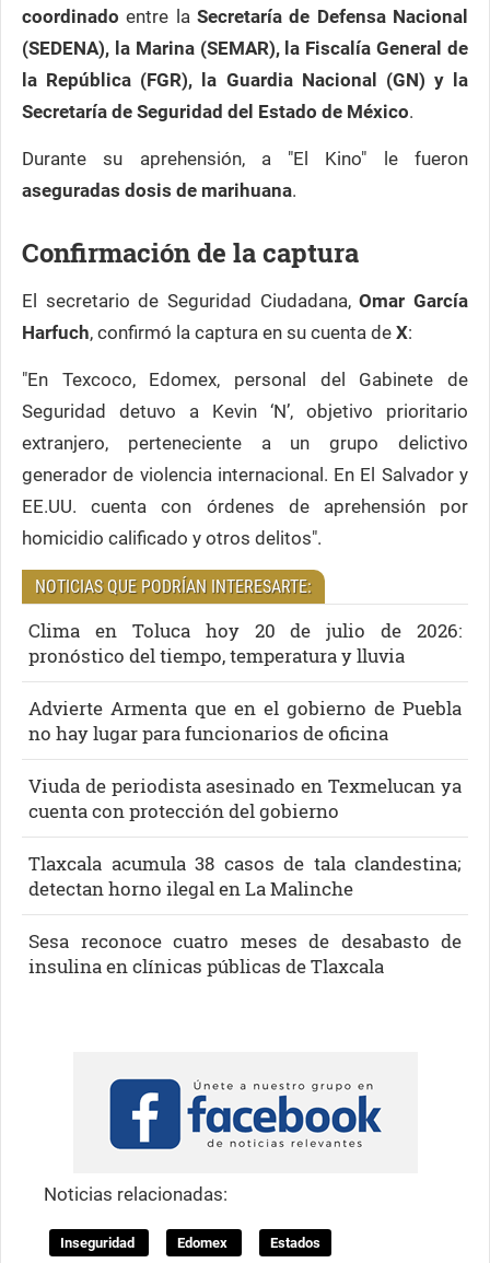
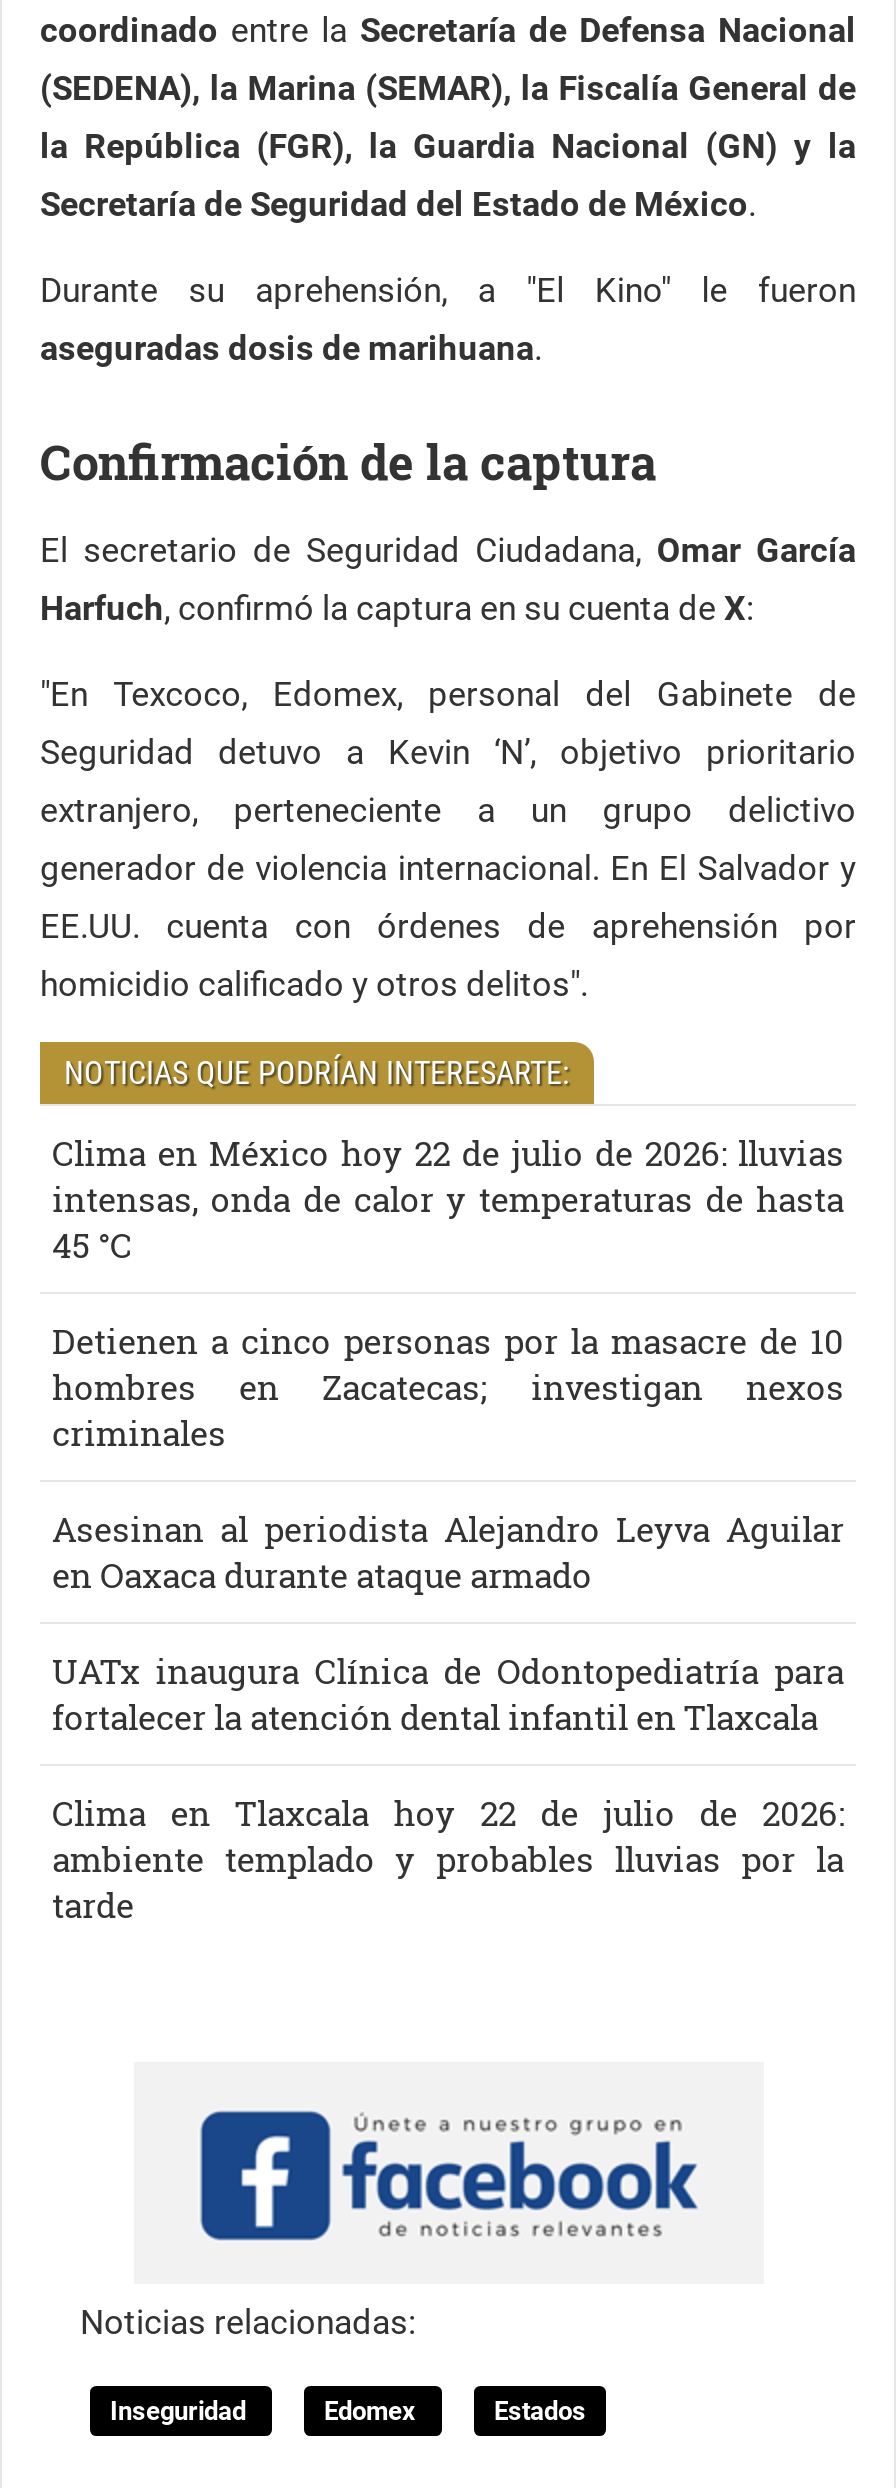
[28,618,462,668] Clima en Toluca hoy 20 de julio de 2026: | pronóstico del tiempo, temperatura y lluvia -> [52,1129,844,1267] Clima en México hoy 22 de julio de 2026: lluvias | intensas, onda de calor y temperaturas de hasta | 45 °C
[28,695,462,745] Advierte Armenta que en el gobierno de Puebla | no hay lugar para funcionarios de oficina -> [52,1317,844,1455] Detienen a cinco personas por la masacre de 10 | hombres en Zacatecas; investigan nexos | criminales
[28,773,462,823] Viuda de periodista asesinado en Texmelucan ya | cuenta con protección del gobierno -> [52,1505,844,1597] Asesinan al periodista Alejandro Leyva Aguilar | en Oaxaca durante ataque armado
[28,850,462,901] Tlaxcala acumula 38 casos de tala clandestina; | detectan horno ilegal en La Malinche -> [52,1647,844,1739] UATx inaugura Clínica de Odontopediatría para | fortalecer la atención dental infantil en Tlaxcala
[28,928,462,978] Sesa reconoce cuatro meses de desabasto de | insulina en clínicas públicas de Tlaxcala -> [52,1789,844,1927] Clima en Tlaxcala hoy 22 de julio de 2026: | ambiente templado y probables lluvias por la | tarde

